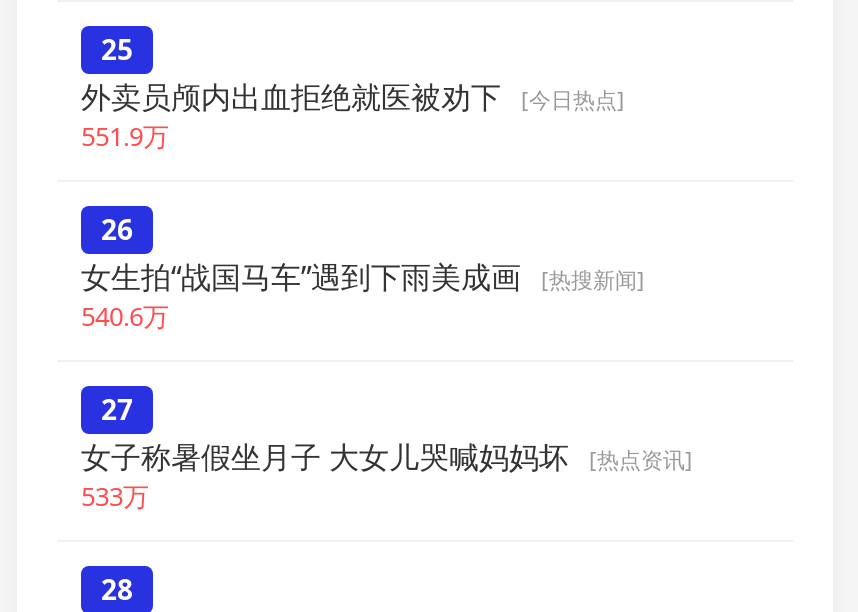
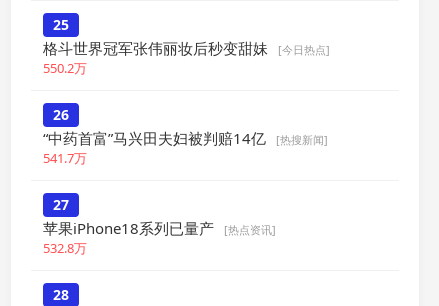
[81,76,625,154] 外卖员颅内出血拒绝就医被劝下 [今日热点] | 551.9万 -> [43,38,330,77] 格斗世界冠军张伟丽妆后秒变甜妹 [今日热点] | 550.2万
[81,256,645,296] 女生拍“战国马车”遇到下雨美成画 [热搜新闻] -> [43,128,328,148] “中药首富”马兴田夫妇被判赔14亿 [热搜新闻]
[81,298,169,334] 540.6万 -> [43,149,87,167] 541.7万
[81,436,693,514] 女子称暑假坐月子 大女儿哭喊妈妈坏 [热点资讯] | 533万 -> [43,218,276,257] 苹果iPhone18系列已量产 [热点资讯] | 532.8万

